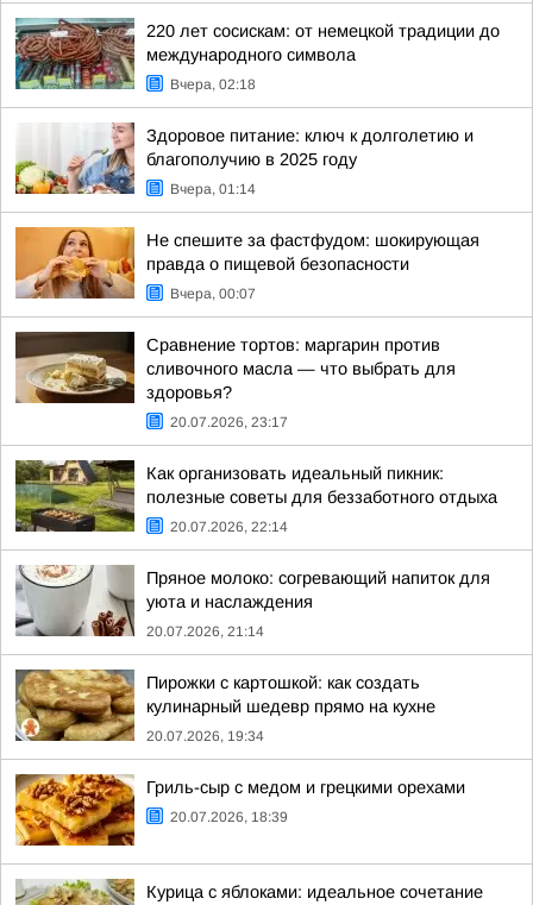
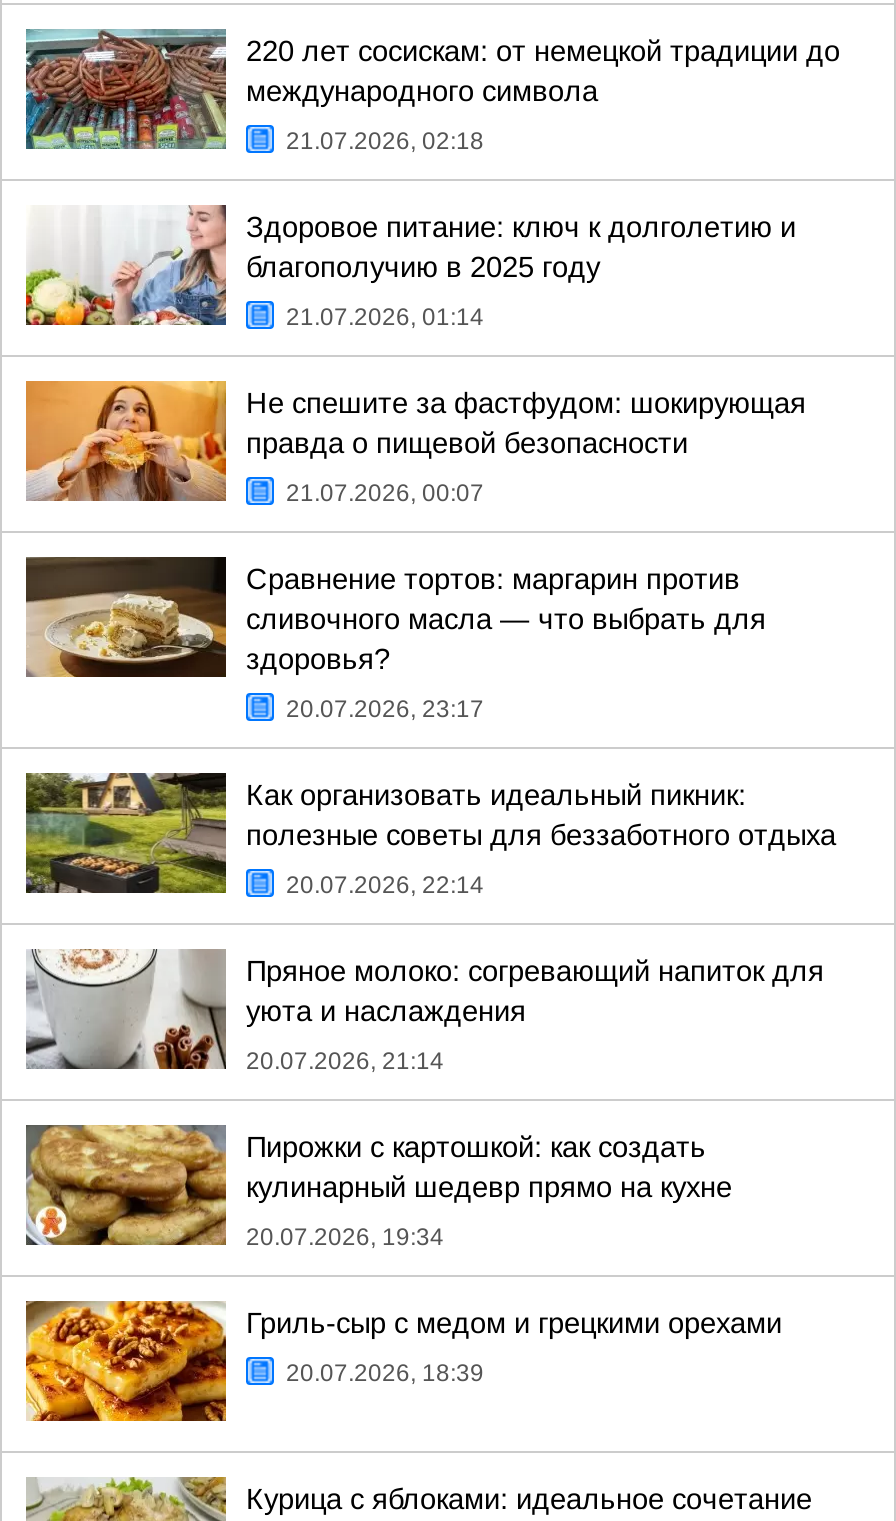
[170,76,256,93] Вчера, 02:18 -> [286,127,484,155] 21.07.2026, 02:18
[170,181,256,197] Вчера, 01:14 -> [286,303,484,331] 21.07.2026, 01:14
[170,285,256,302] Вчера, 00:07 -> [286,479,484,507] 21.07.2026, 00:07

